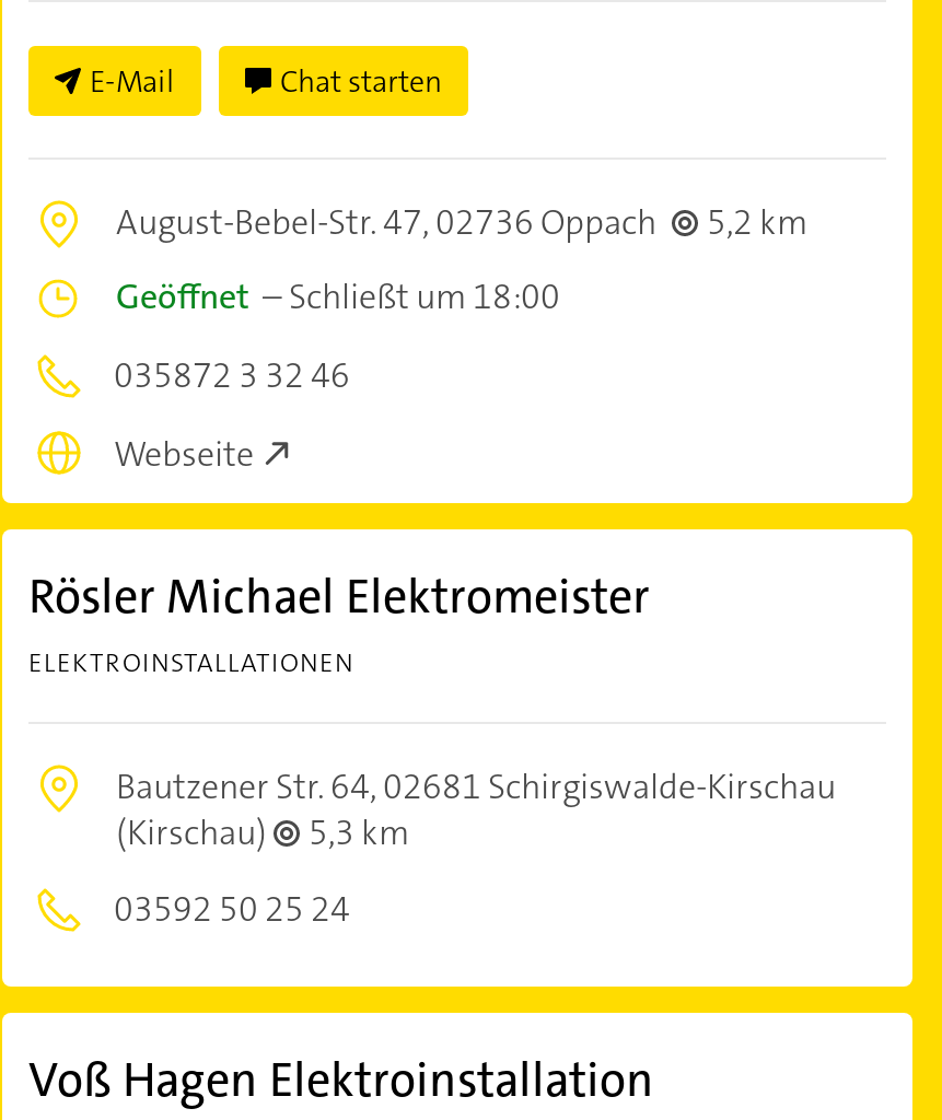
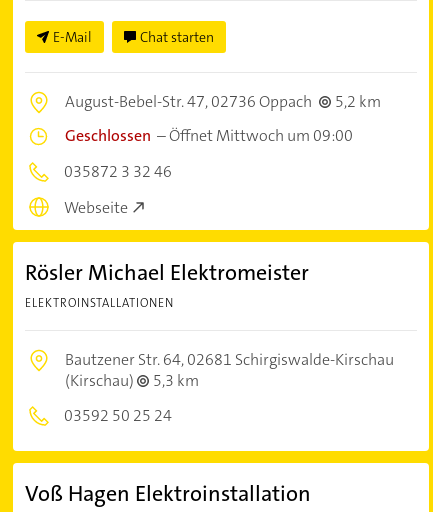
[116,272,560,318] Geöffnet – Schließt um 18:00 -> [65,124,353,145] Geschlossen – Öffnet Mittwoch um 09:00

